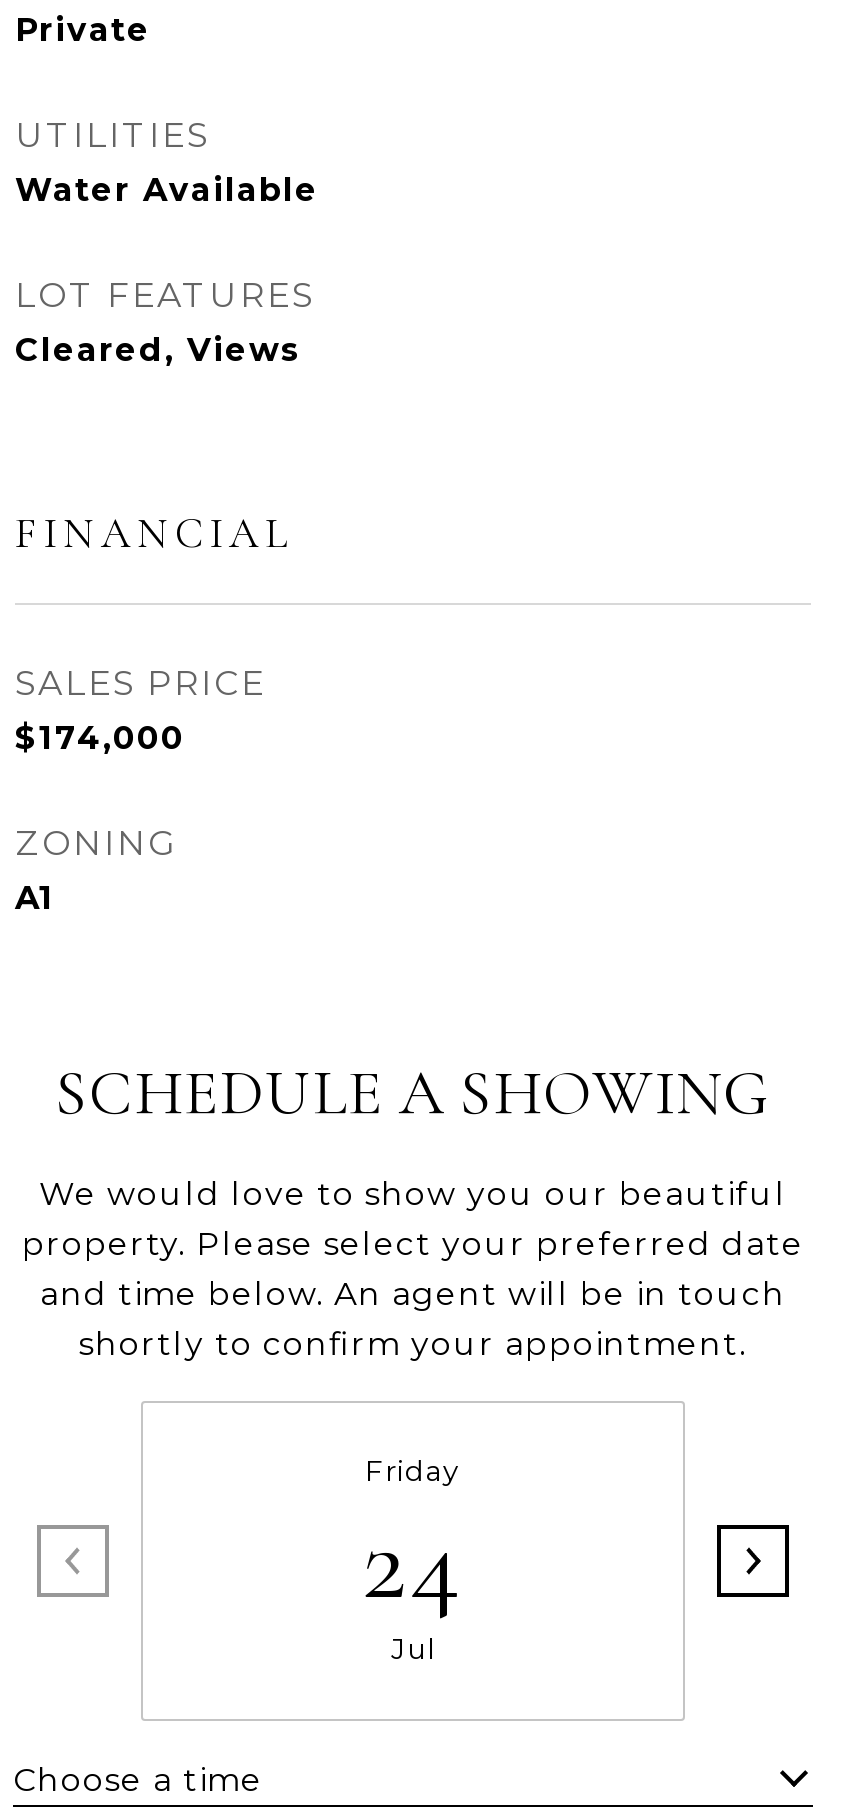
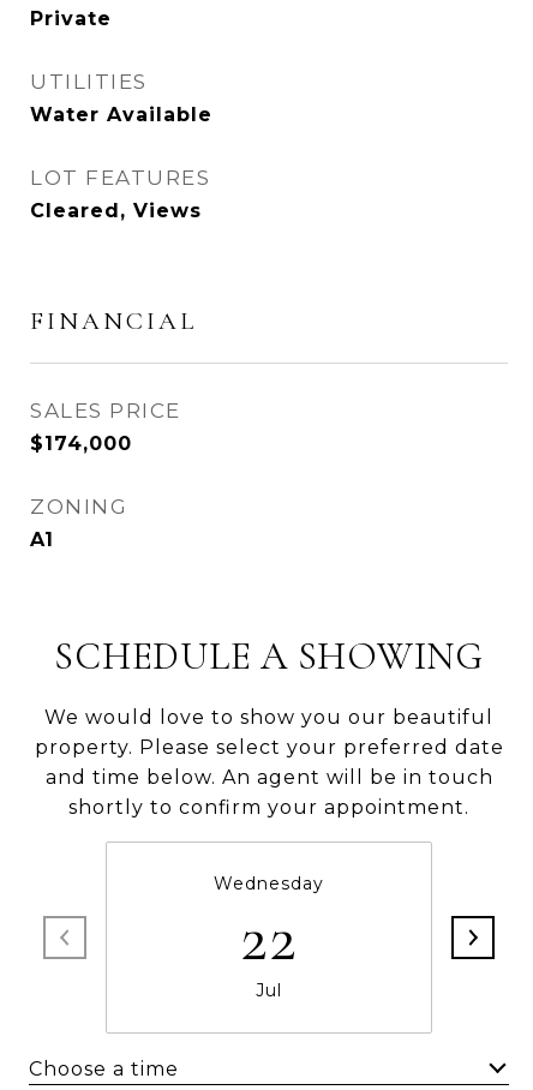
[362,1453,464,1629] Friday | 24 -> [214,873,324,978] Wednesday | 22

